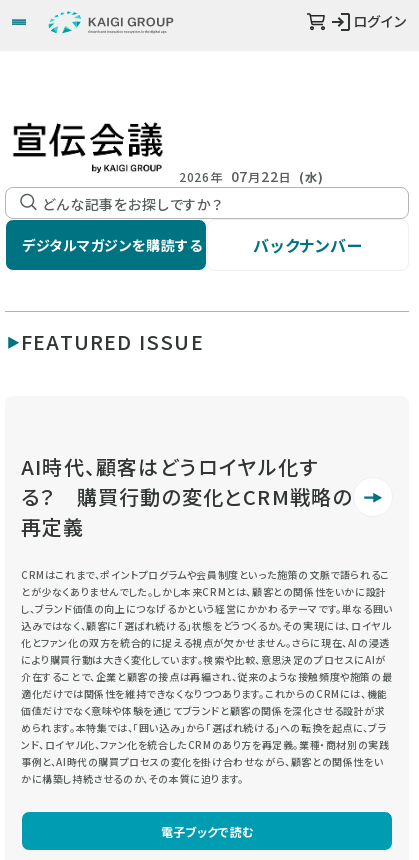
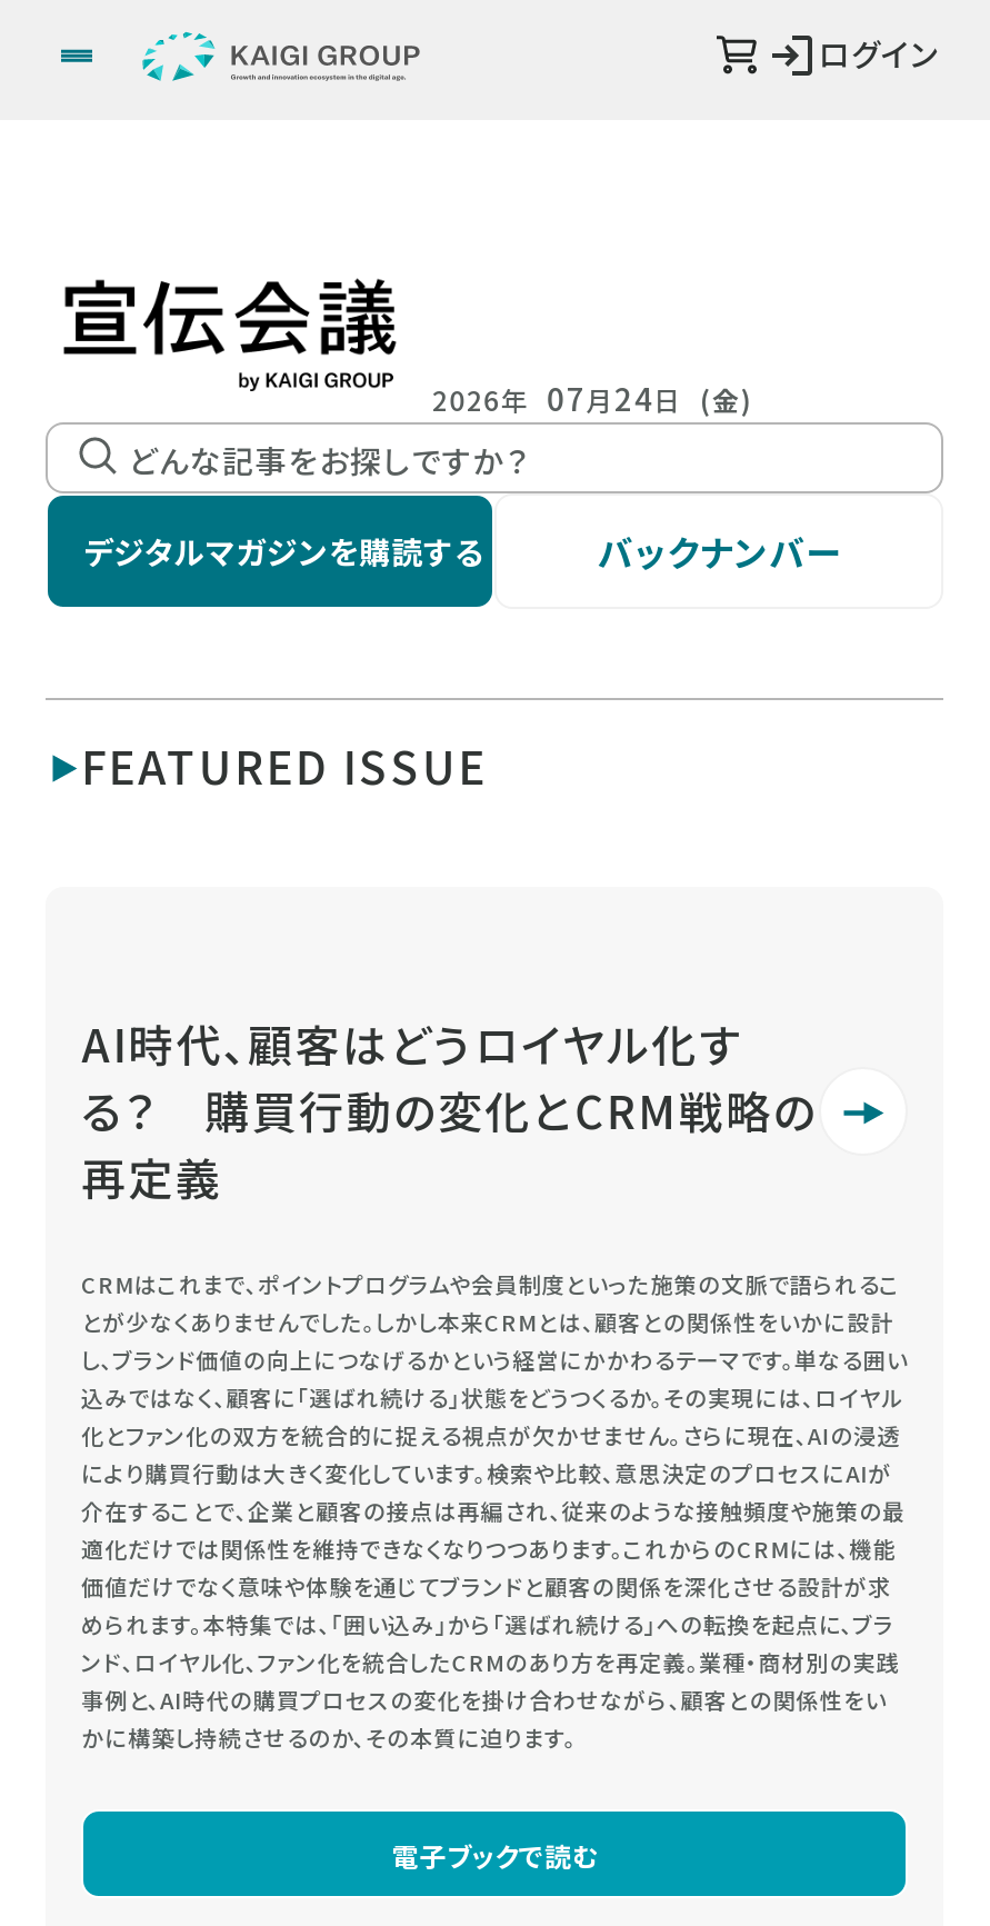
[179,166,324,186] 2026年 07月22日 (水) -> [432,376,754,420] 2026年 07月24日 (金)

